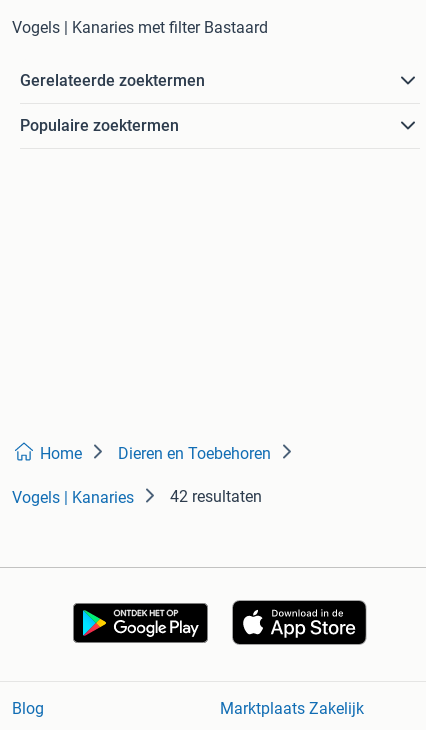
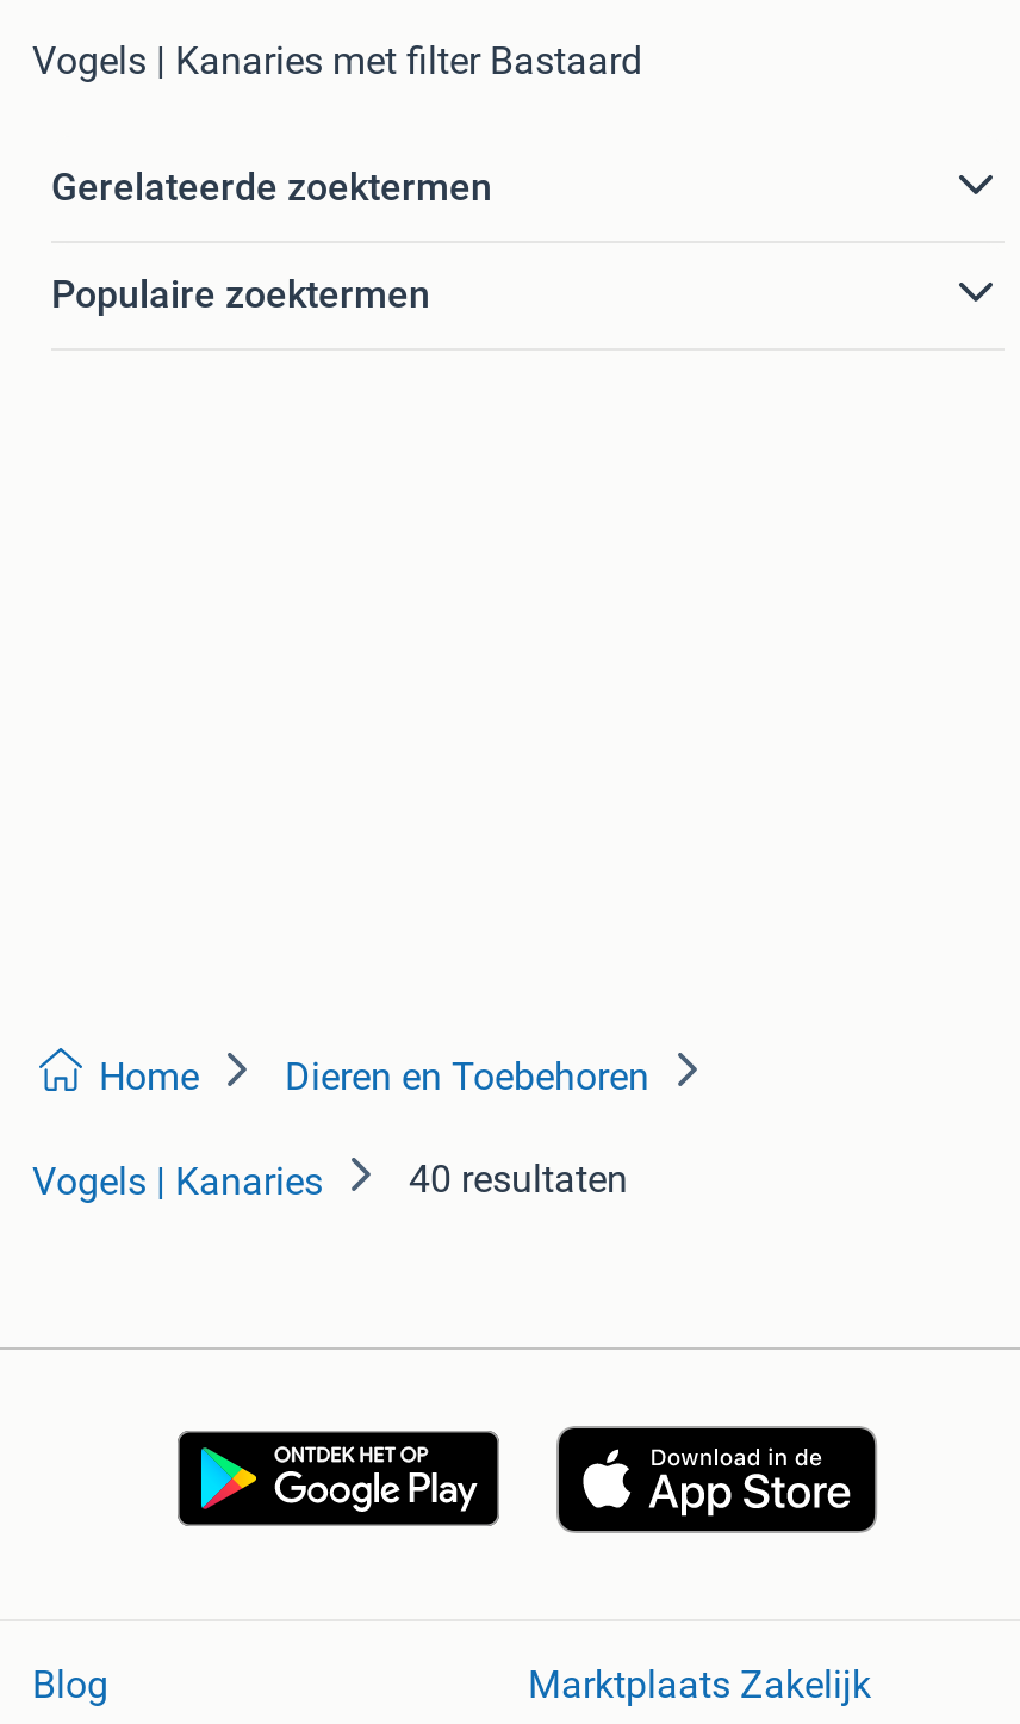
[170,487,262,506] 42 resultaten -> [409,1155,628,1201] 40 resultaten

